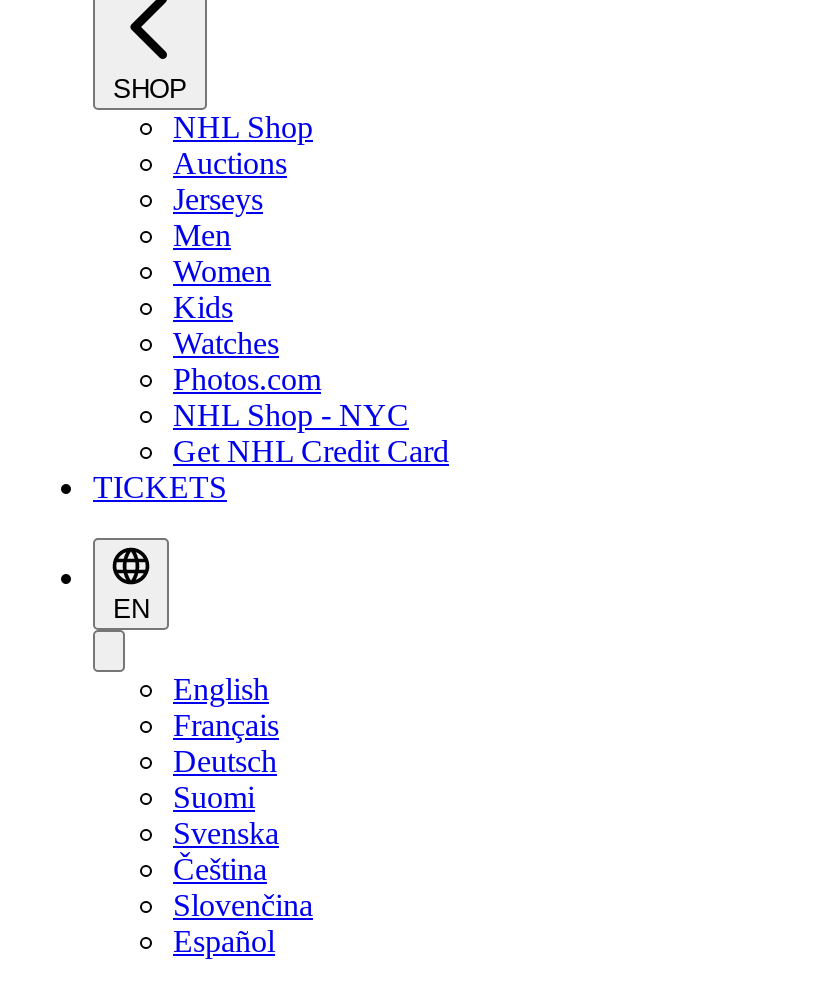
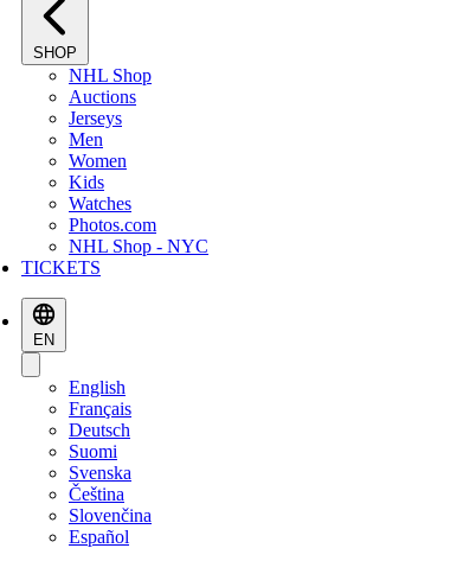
[173,434,449,468] Get NHL Credit Card -> none

